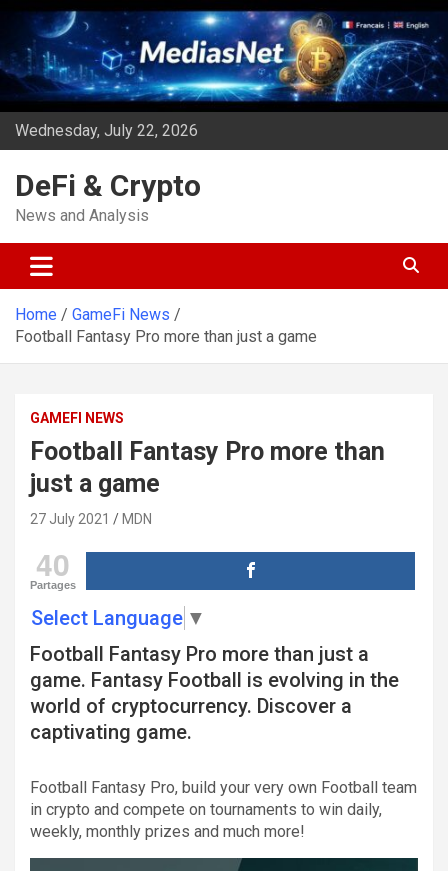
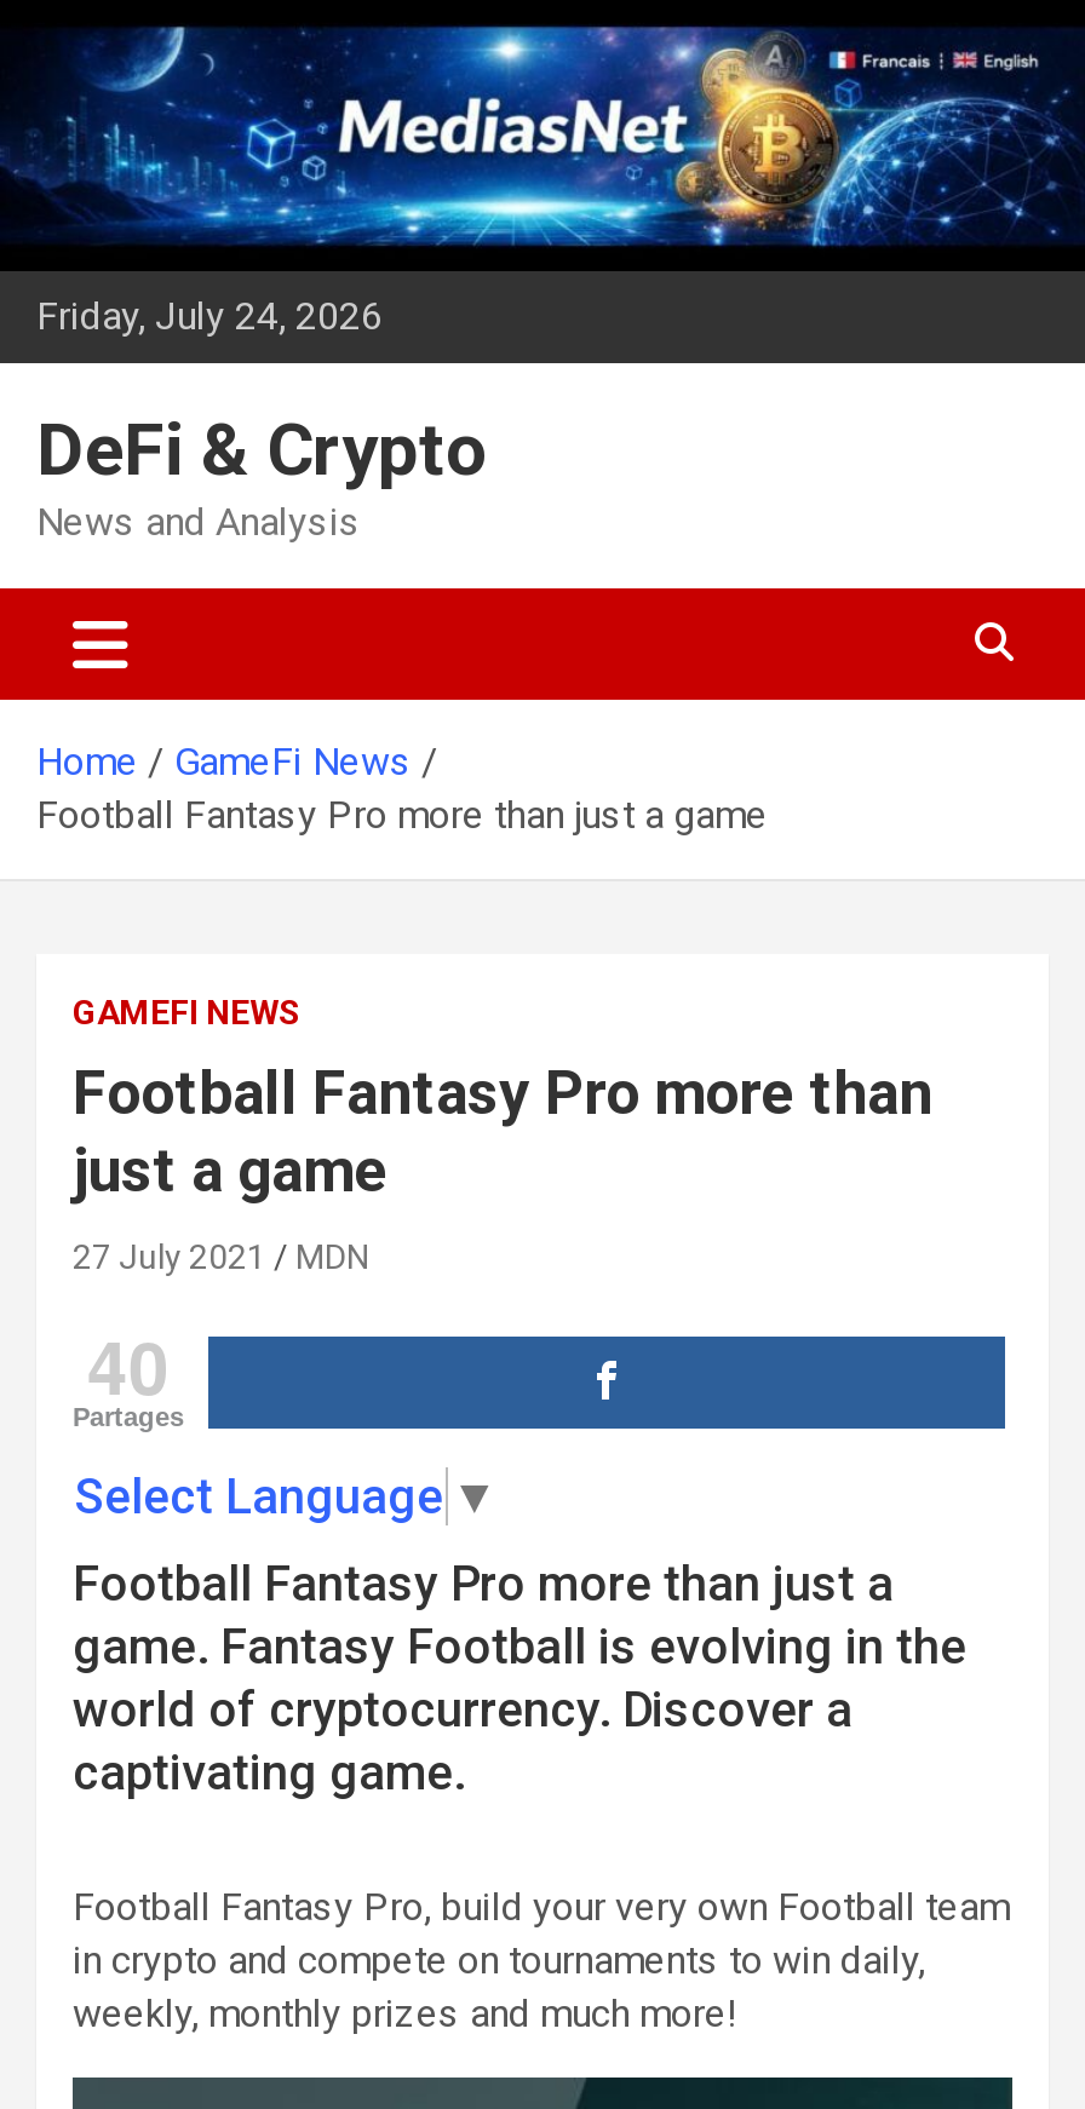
[15,121,198,140] Wednesday, July 22, 2026 -> [36,293,383,339] Friday, July 24, 2026

